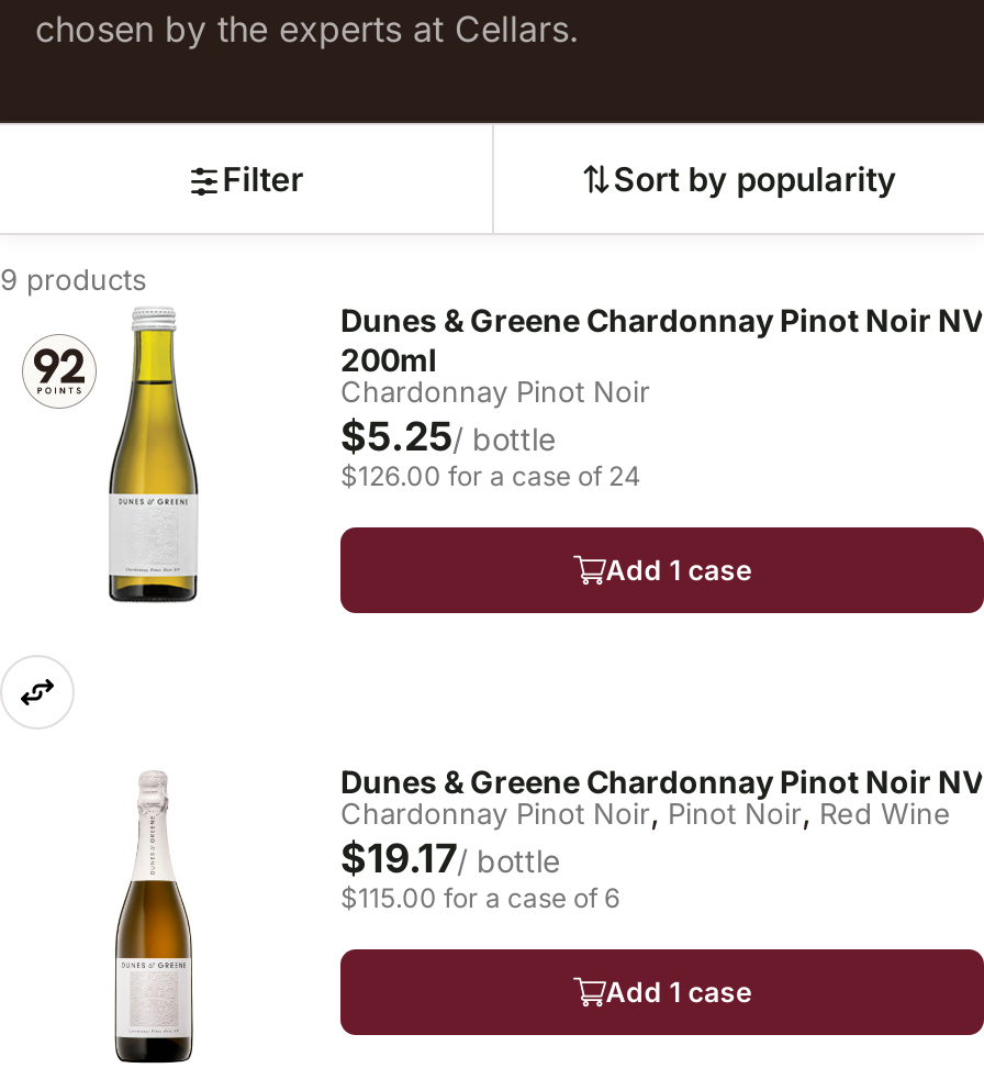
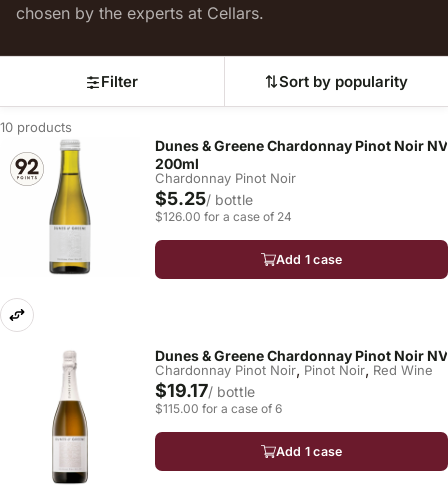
[0,262,147,297] 9 products -> [0,119,72,135] 10 products

